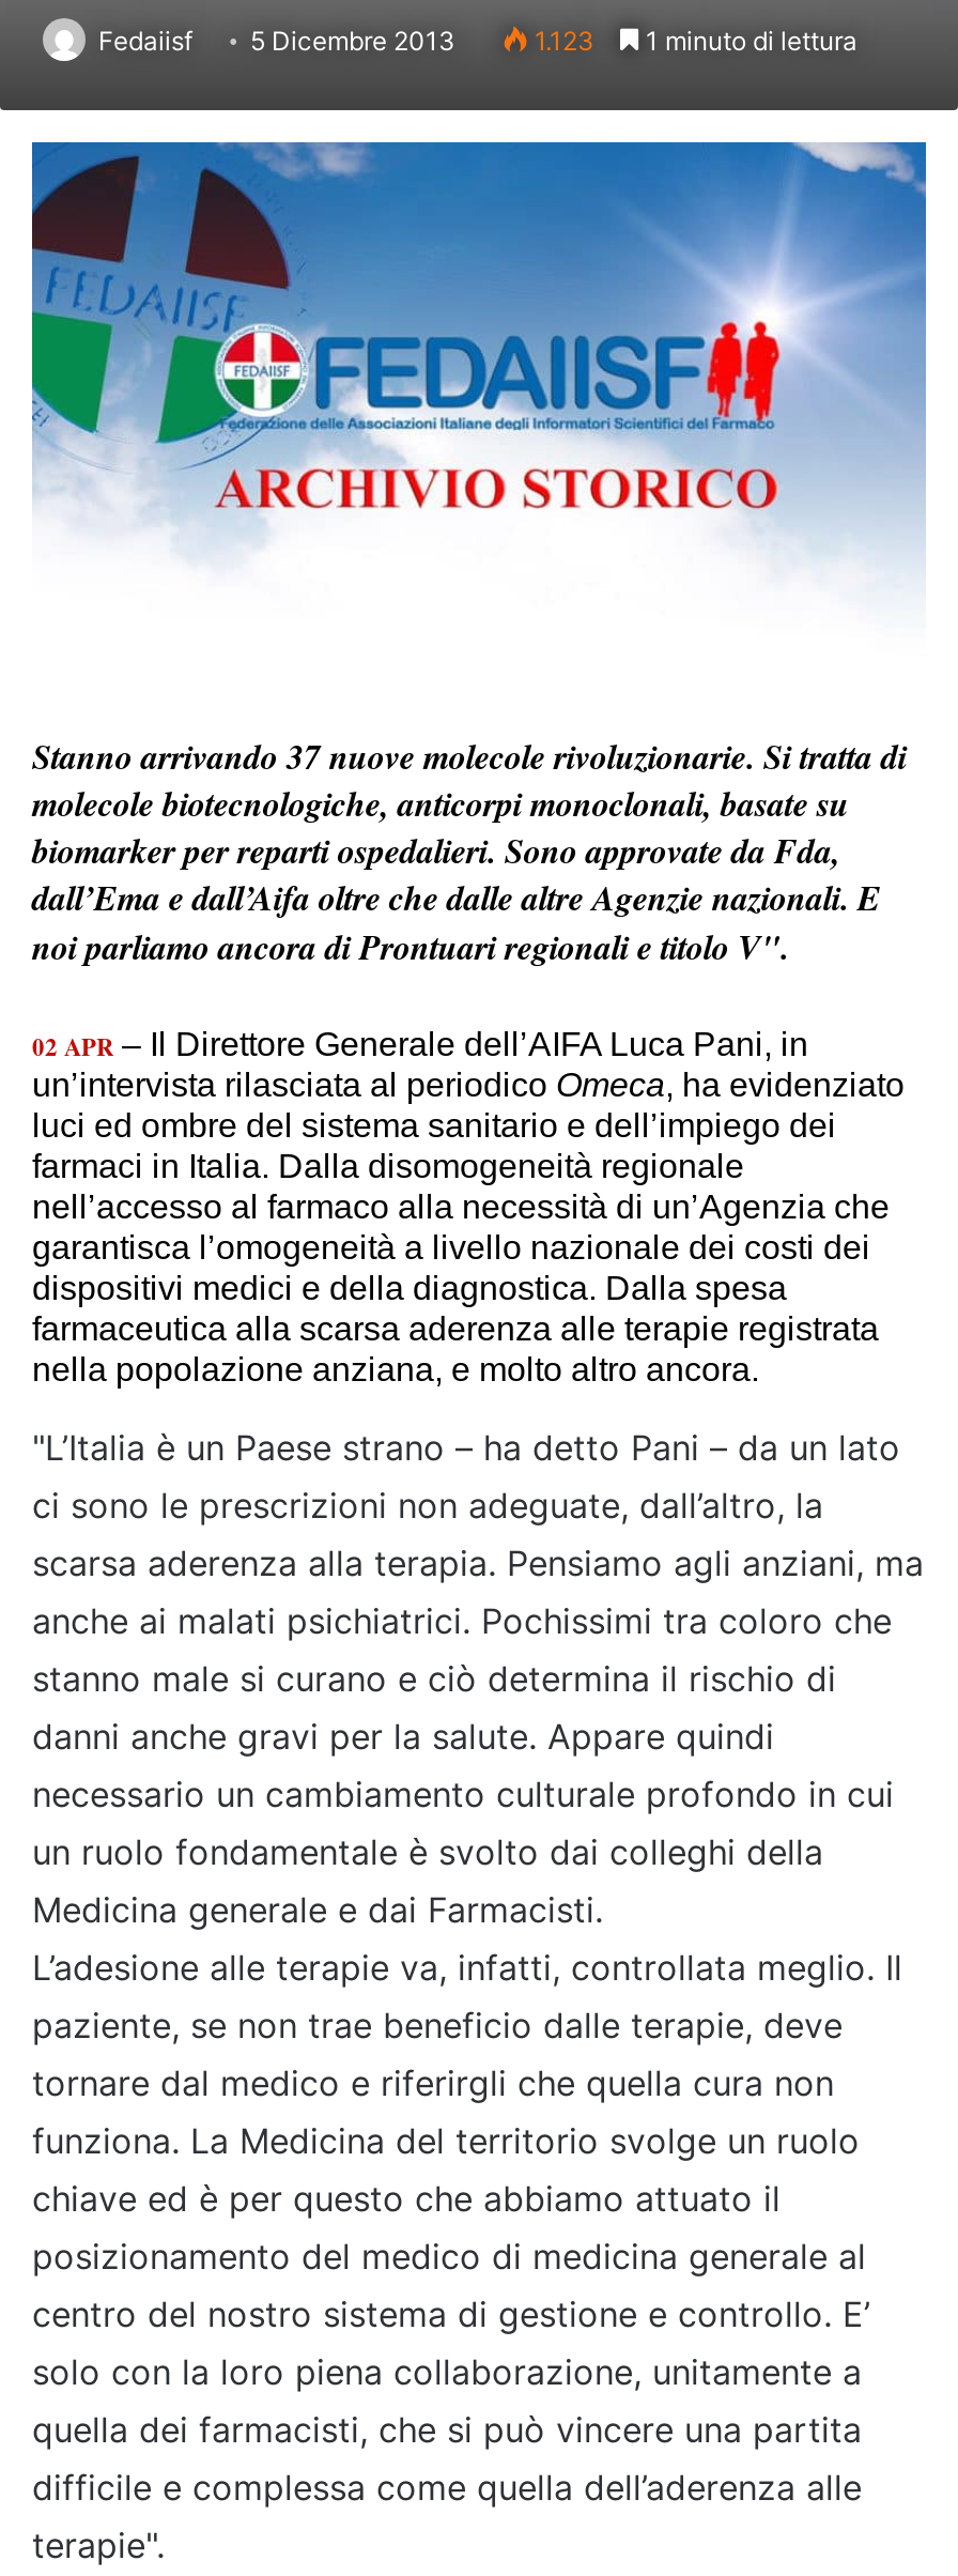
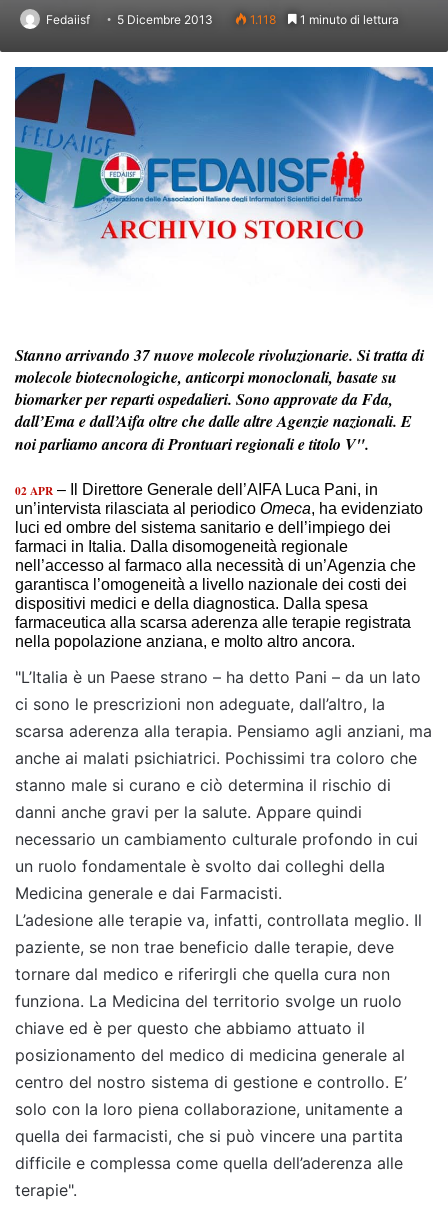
[528,25,857,58] 1.123 1 minuto di lettura -> [247,12,399,27] 1.118 1 minuto di lettura

